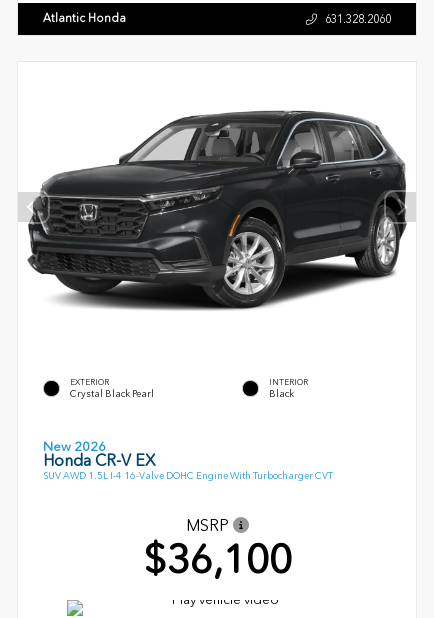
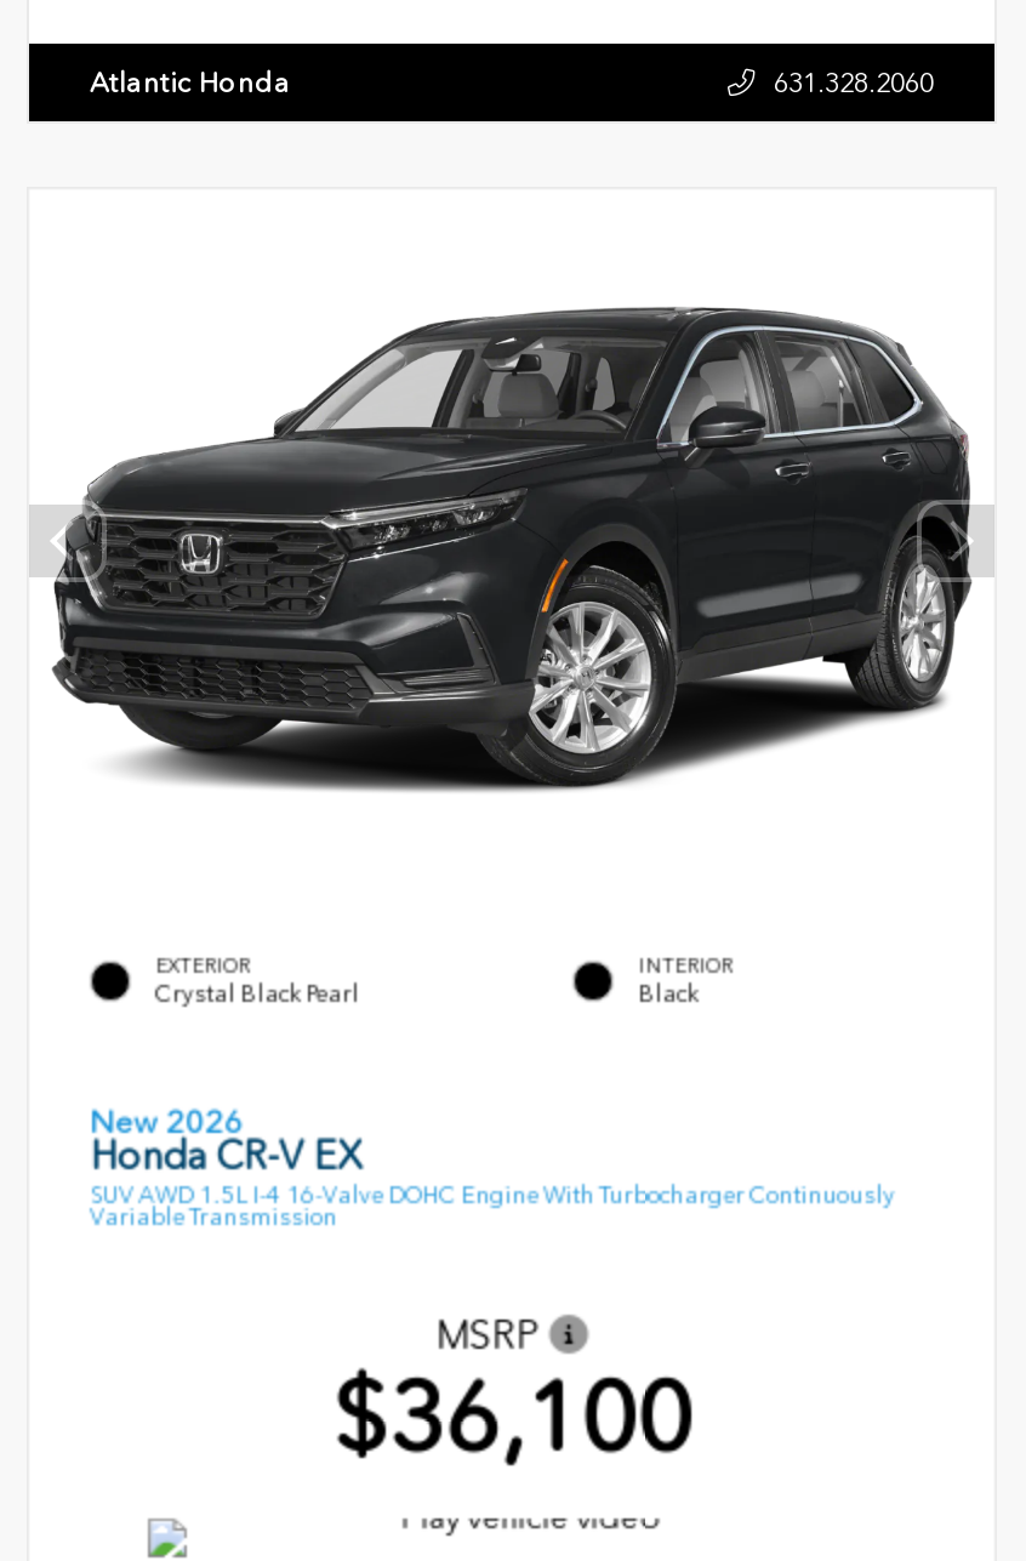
[43,471,333,482] SUV AWD 1.5L I-4 16-Valve DOHC Engine With Turbocharger CVT -> [90,1181,895,1229] SUV AWD 1.5L I-4 16-Valve DOHC Engine With Turbocharger Continuously | Variable Transmission

